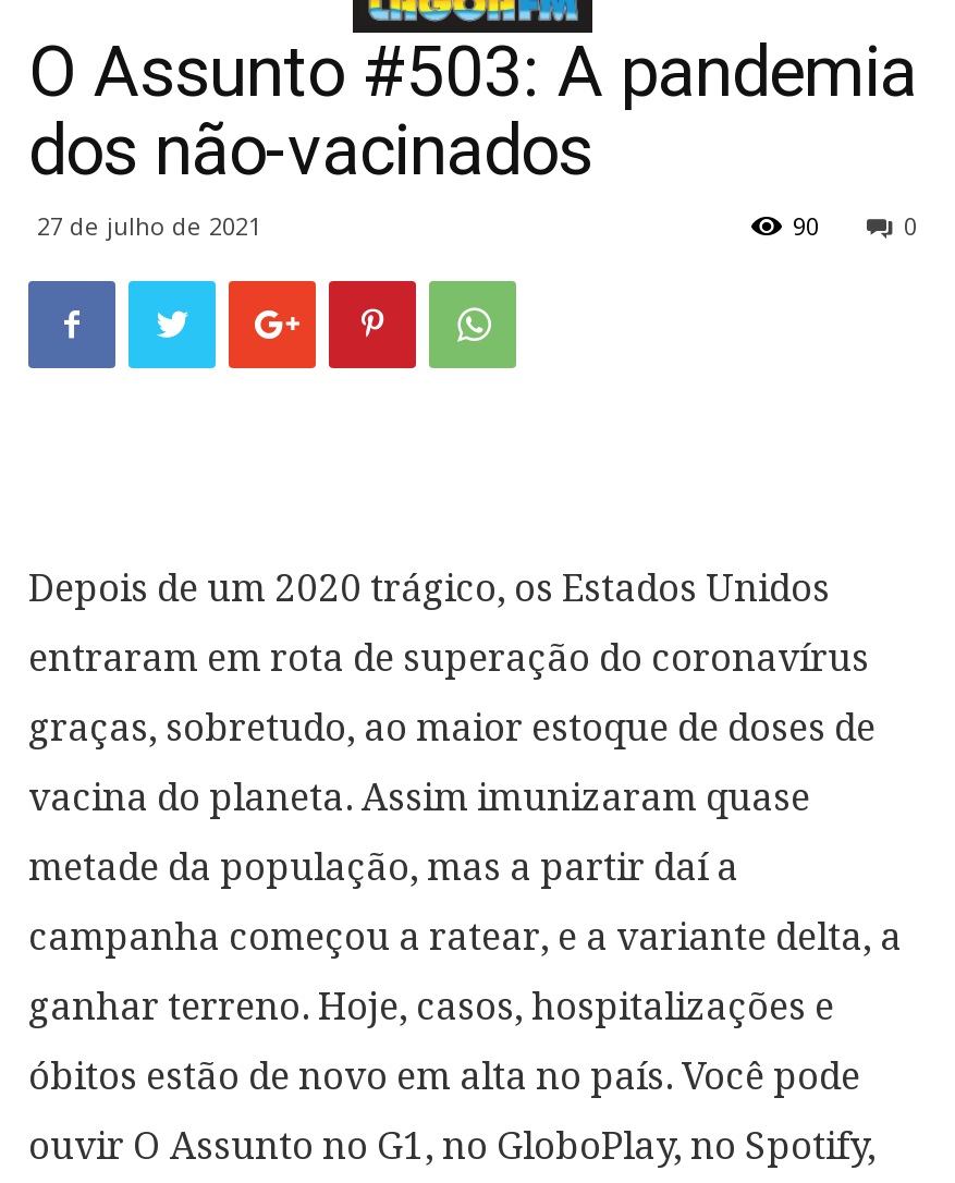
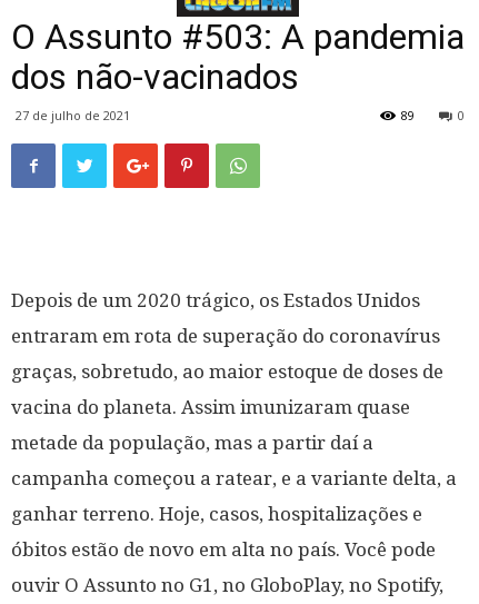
[793,209,819,242] 90 -> [401,107,415,123] 89

